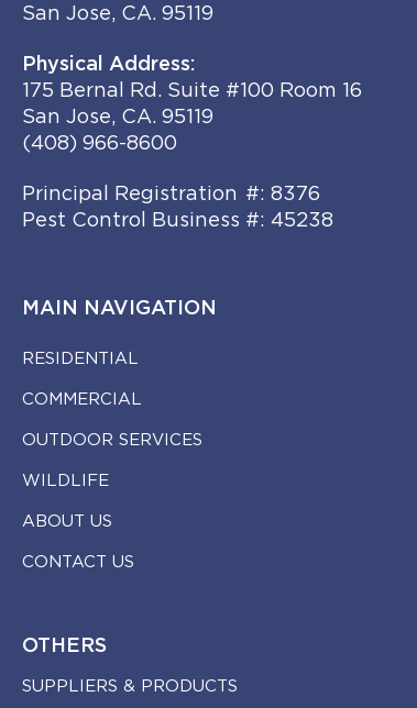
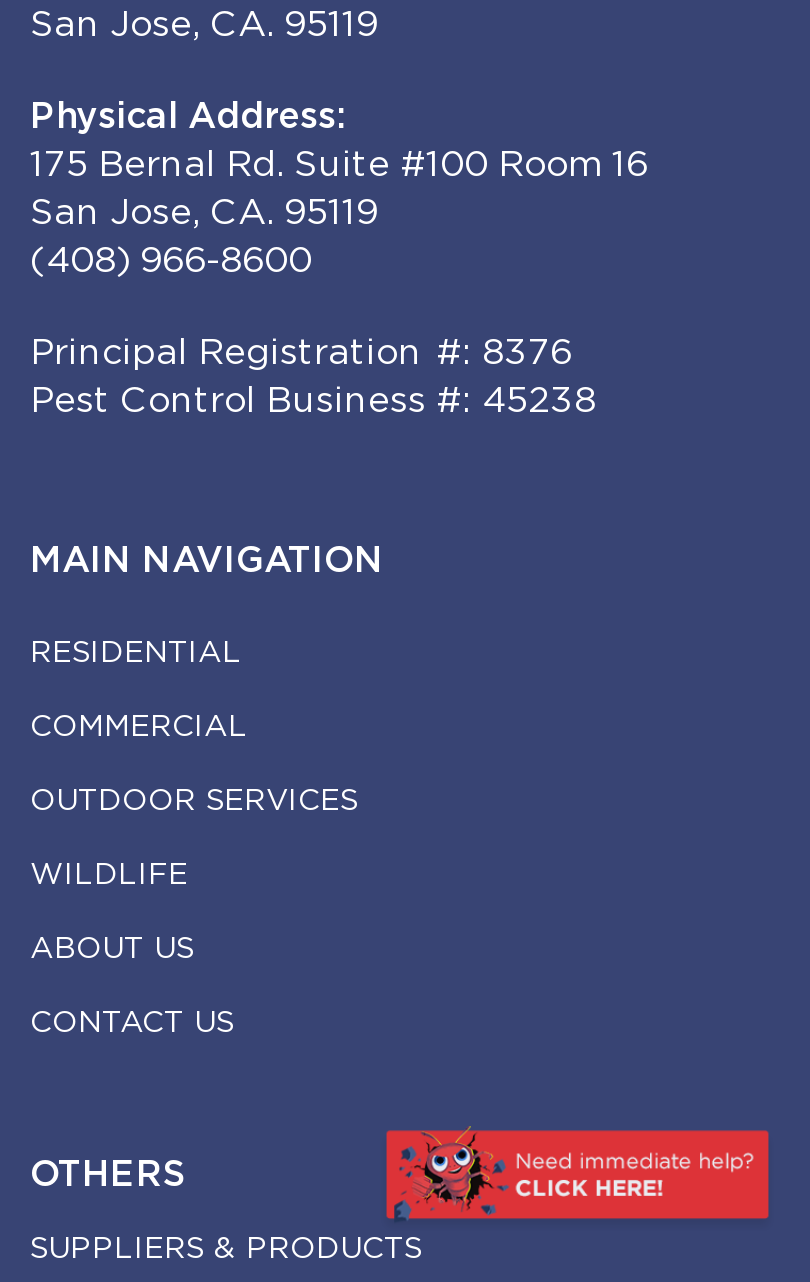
none -> [384,1126,770,1220] [image]

